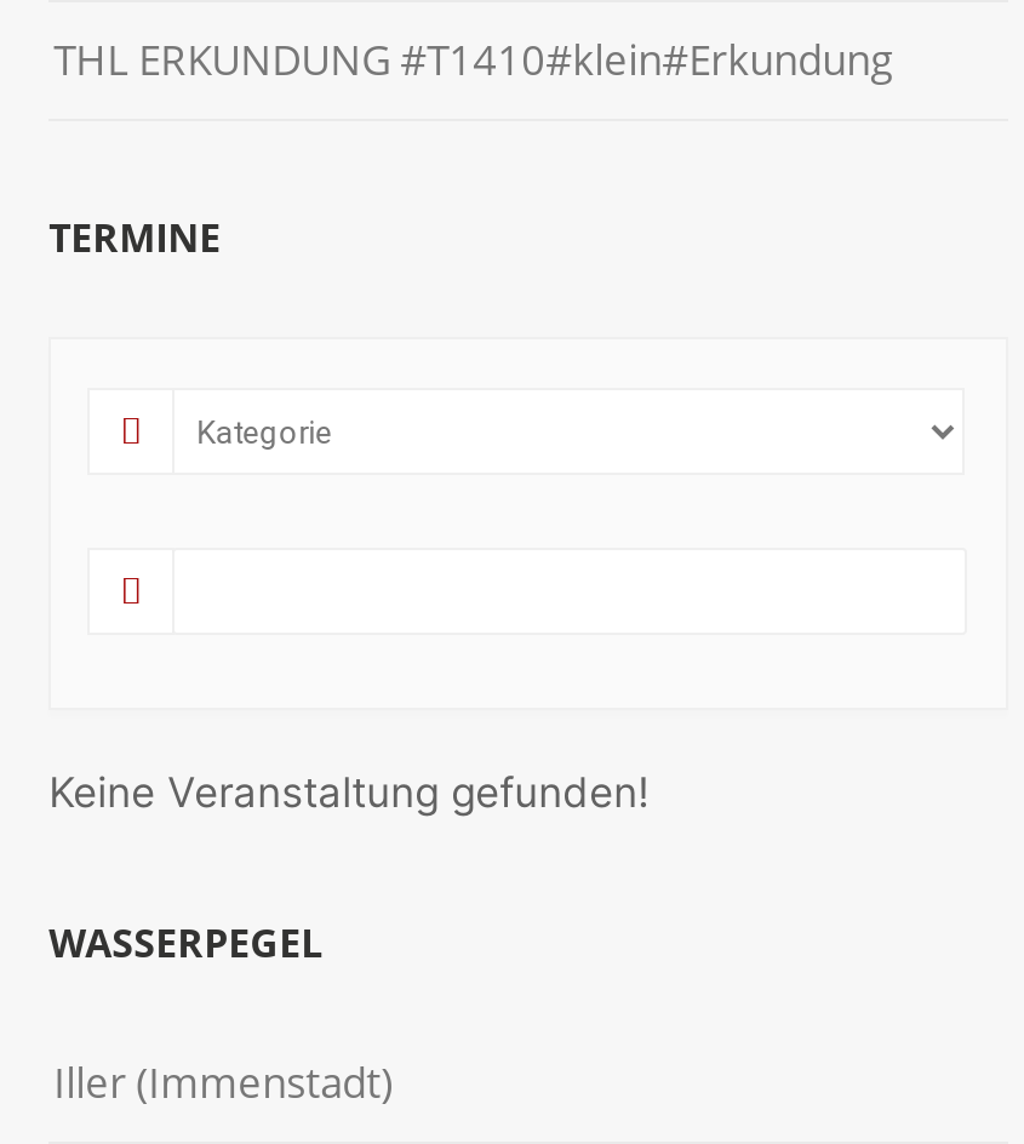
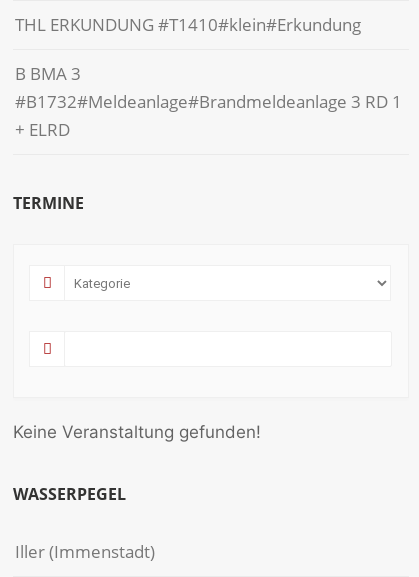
none -> [15,62,402,141] B BMA 3 | #B1732#Meldeanlage#Brandmeldeanlage 3 RD 1 | + ELRD

